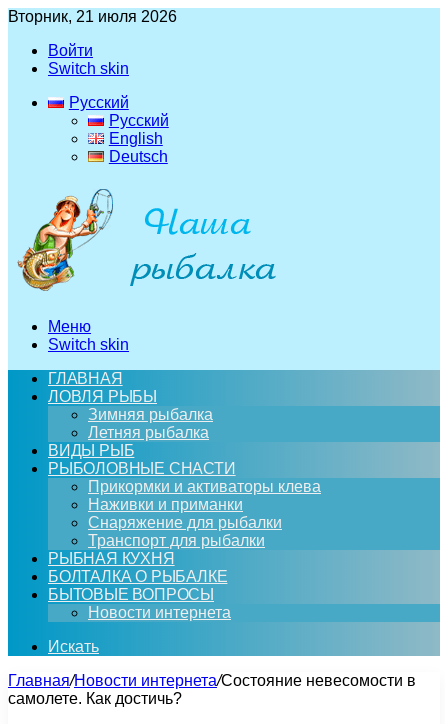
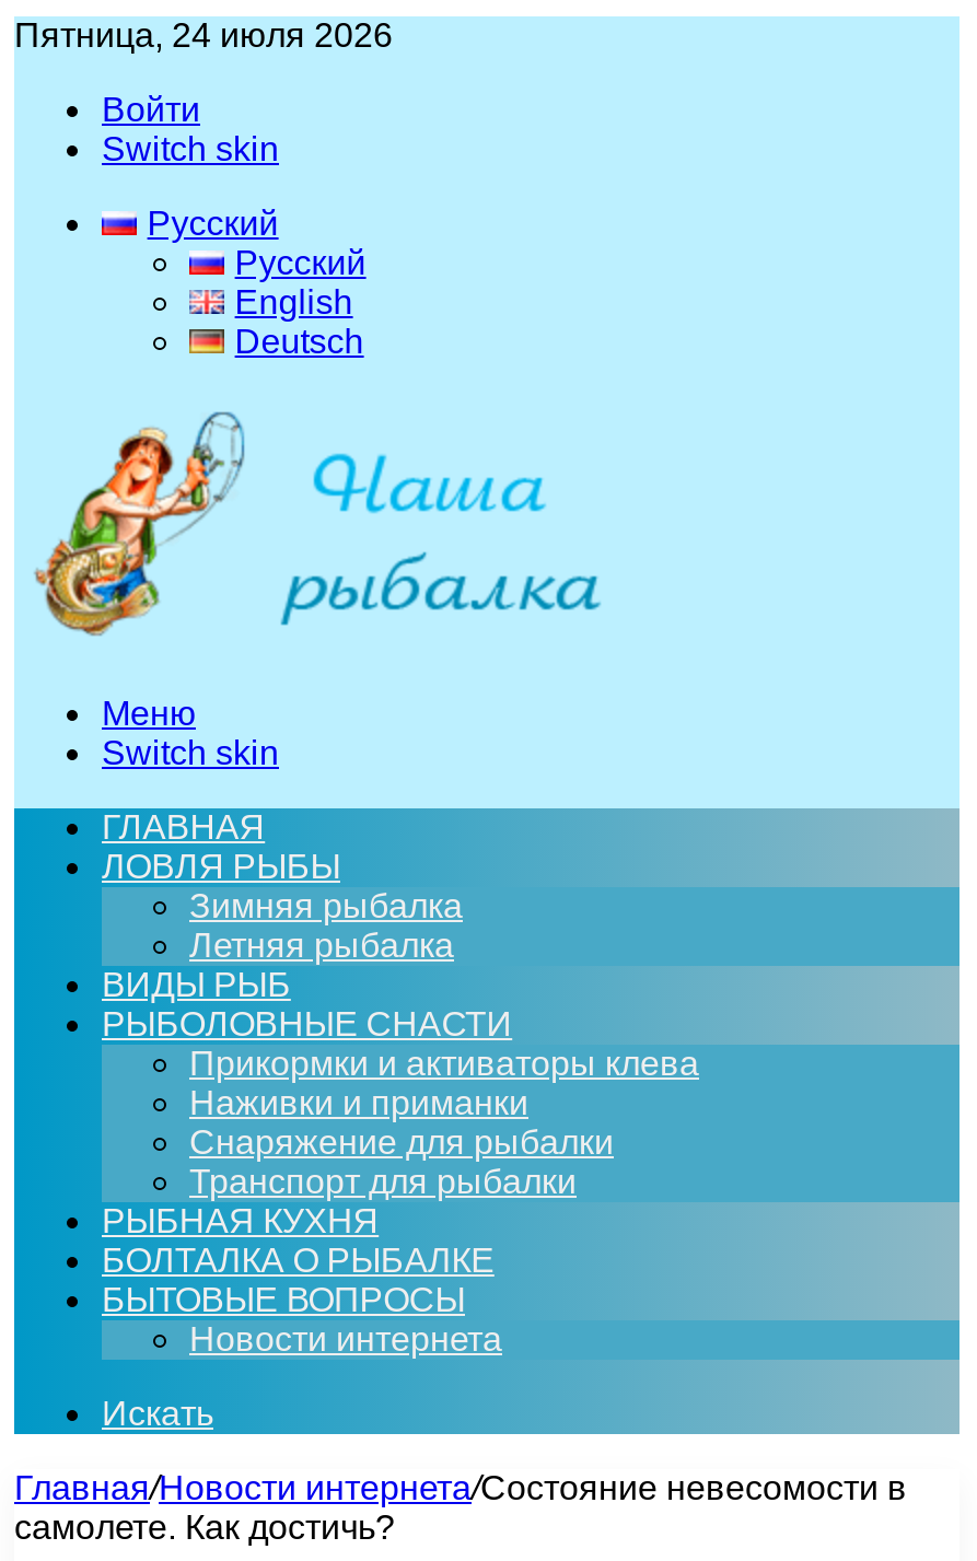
[8,8,177,25] Вторник, 21 июля 2026 -> [14,16,393,54] Пятница, 24 июля 2026

